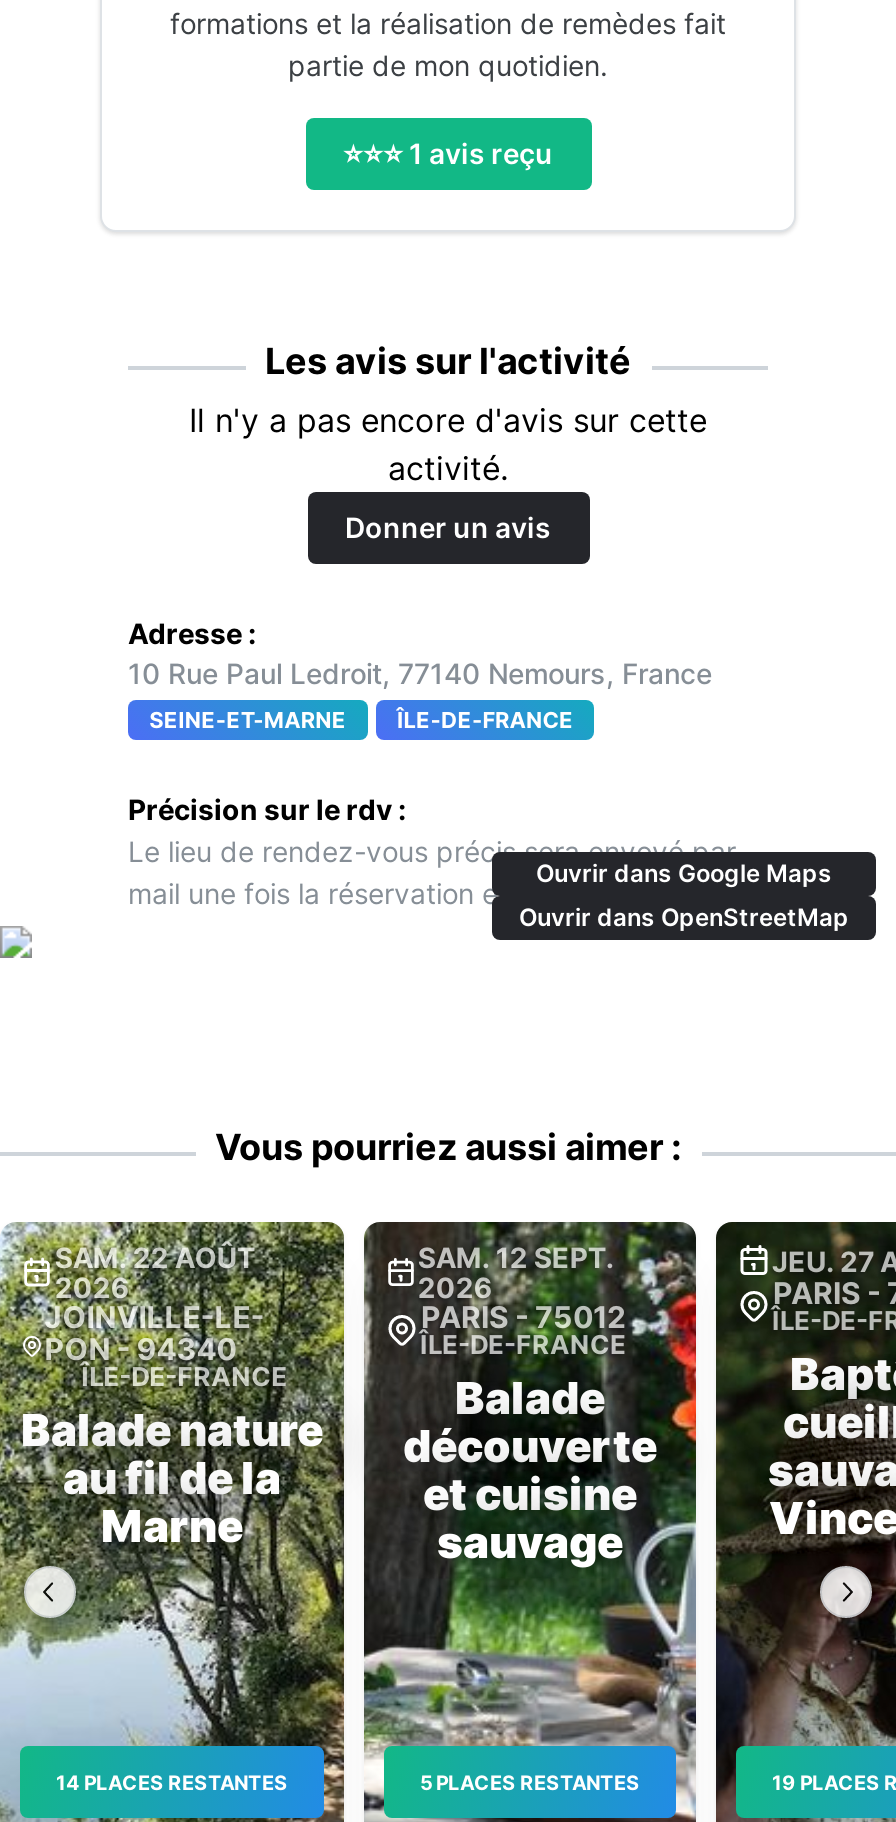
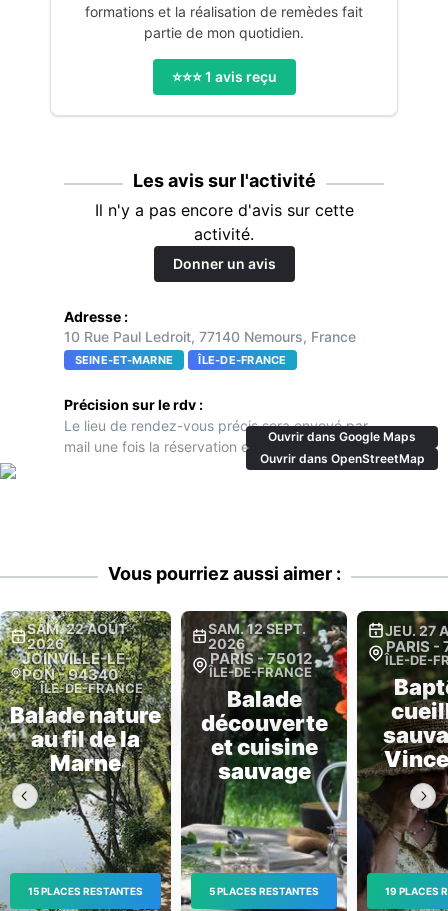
[56,1769,288,1793] 14 PLACES RESTANTES -> [28,884,143,896] 15 PLACES RESTANTES

